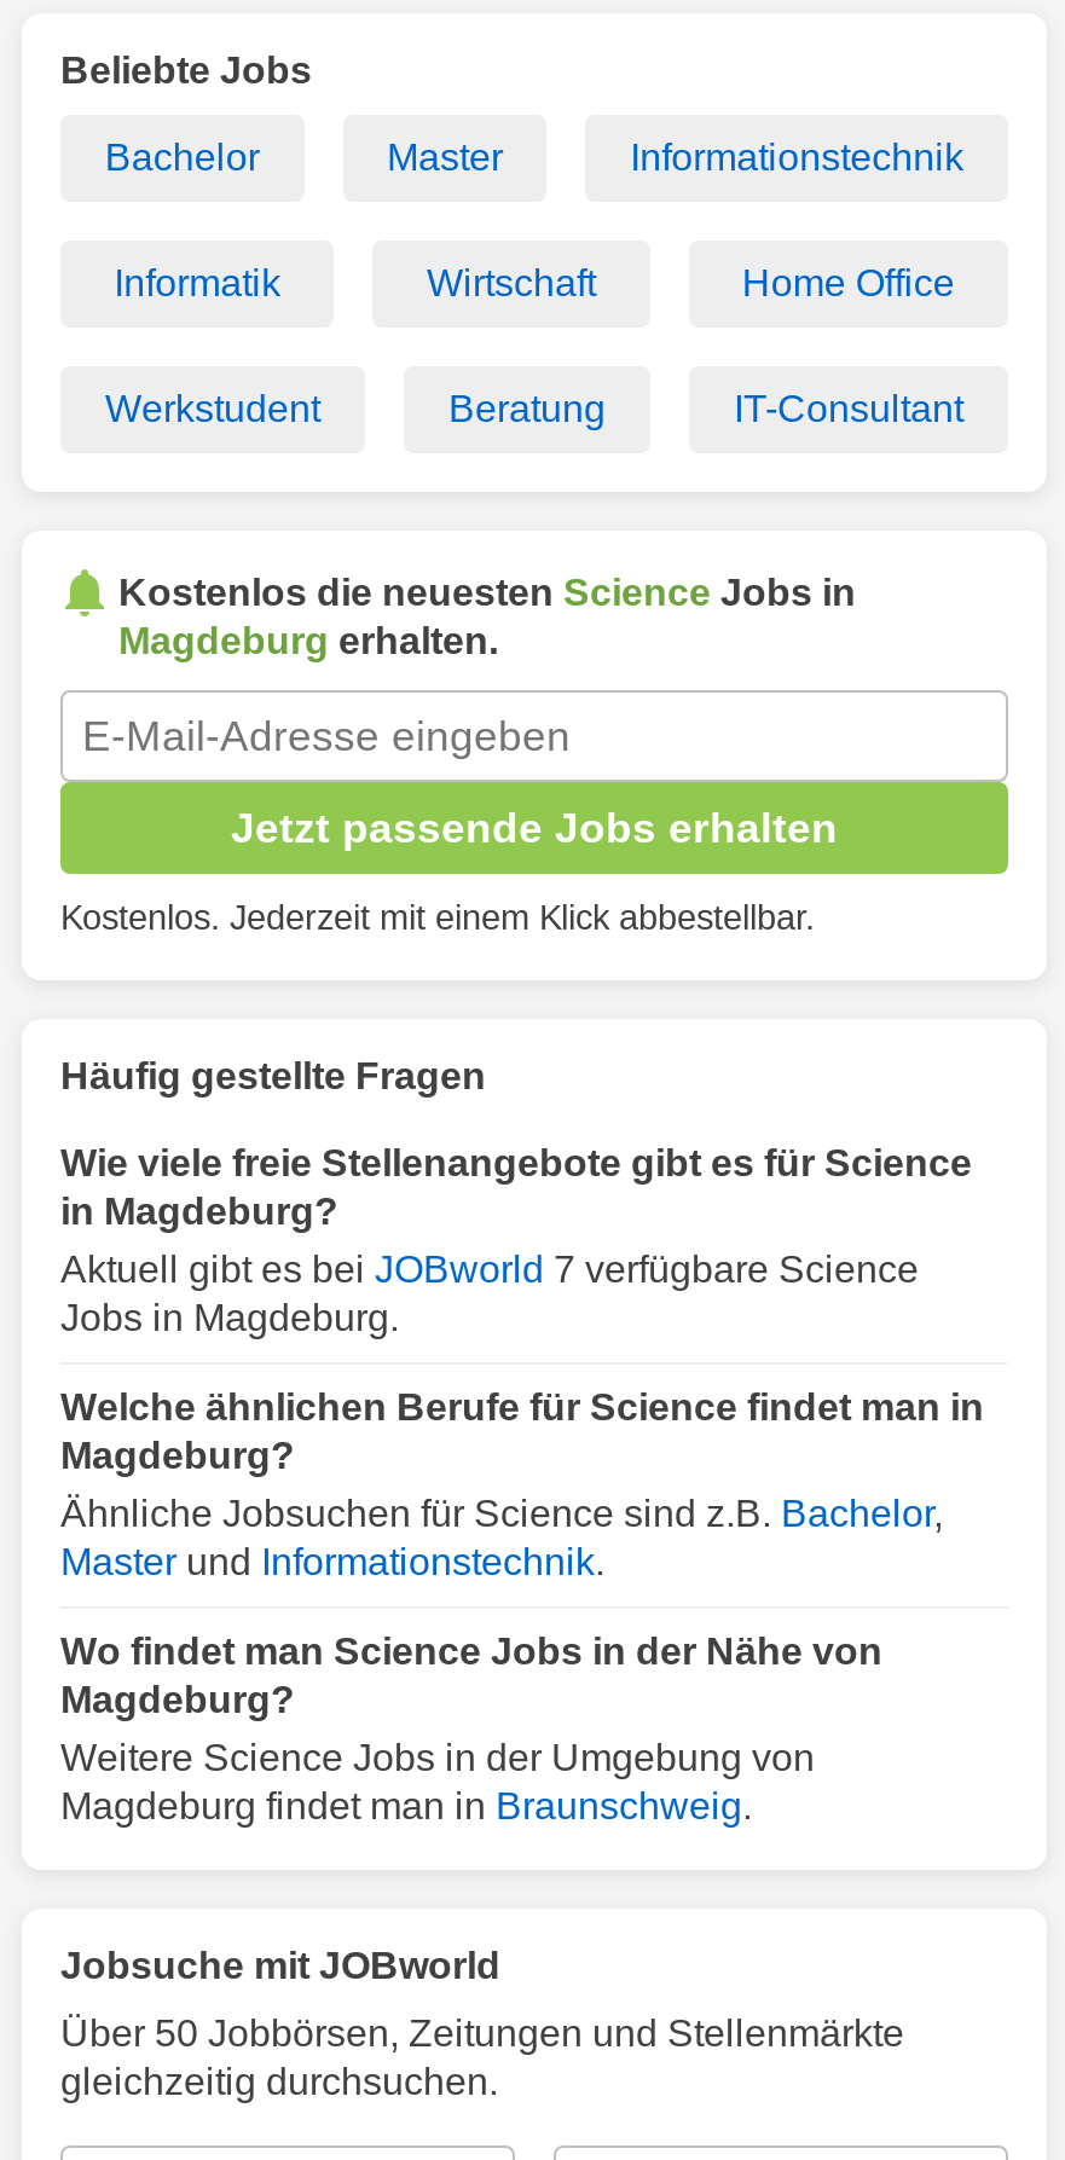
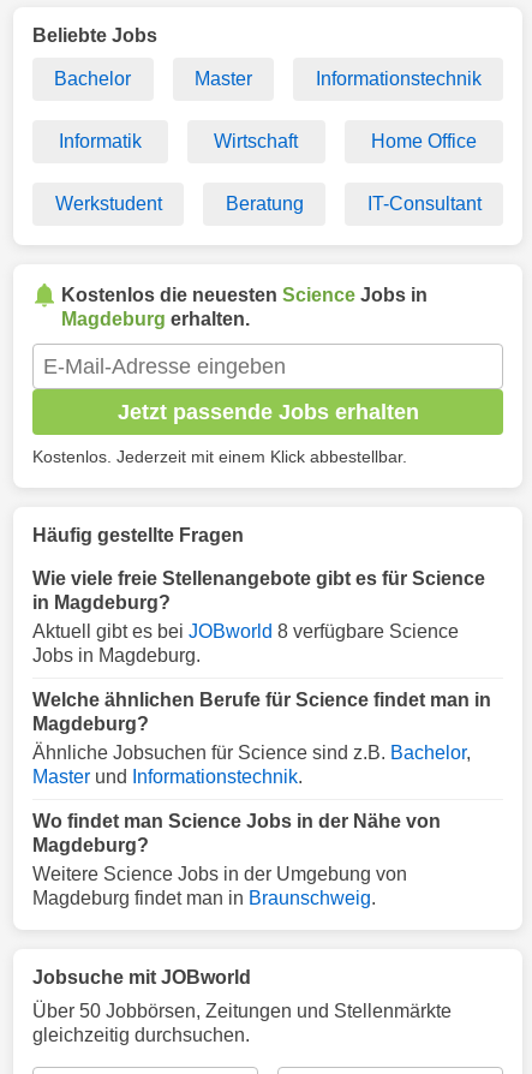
[60,1249,919,1290] Aktuell gibt es bei JOBworld 7 verfügbare Science -> [32,621,459,642] Aktuell gibt es bei JOBworld 8 verfügbare Science

